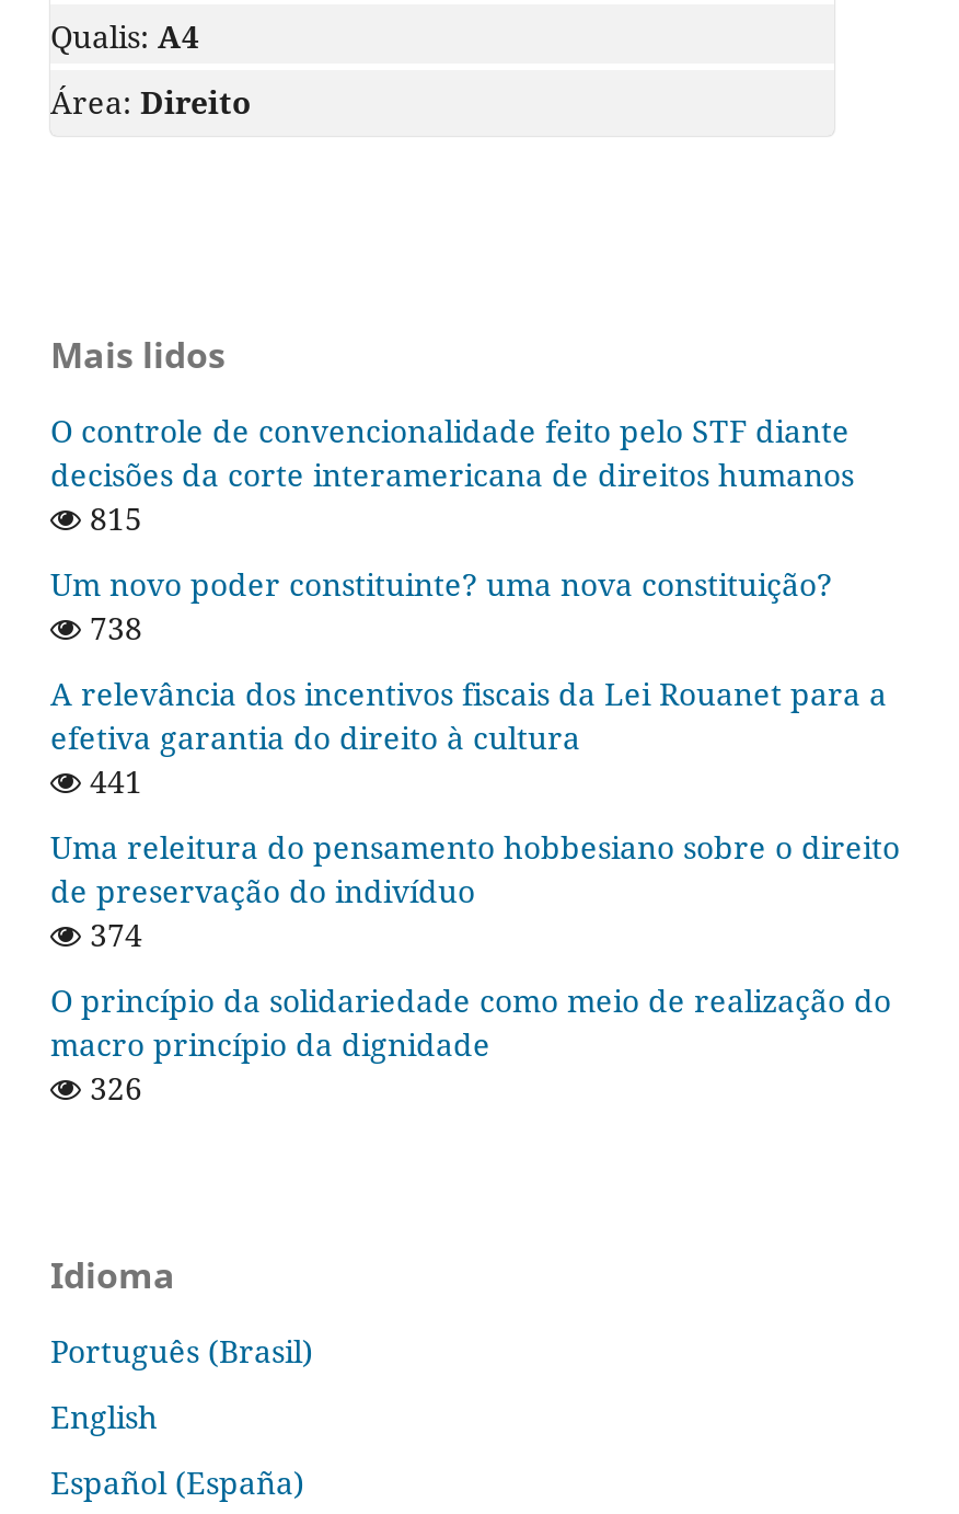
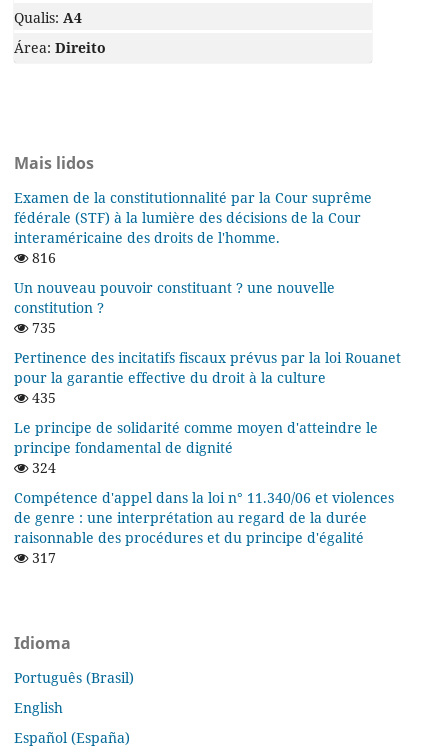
[50,410,854,540] O controle de convencionalidade feito pelo STF diante | decisões da corte interamericana de direitos humanos | 815 -> [14,188,372,267] Examen de la constitutionnalité par la Cour suprême | fédérale (STF) à la lumière des décisions de la Cour | interaméricaine des droits de l'homme. | 816
[50,564,832,649] Um novo poder constituinte? uma nova constituição? | 738 -> [14,278,335,337] Un nouveau pouvoir constituant ? une nouvelle | constitution ? | 735
[50,673,887,802] A relevância dos incentivos fiscais da Lei Rouanet para a | efetiva garantia do direito à cultura | 441 -> [14,348,401,407] Pertinence des incitatifs fiscaux prévus par la loi Rouanet | pour la garantie effective du droit à la culture | 435
[50,826,900,956] Uma releitura do pensamento hobbesiano sobre o direito | de preservação do indivíduo | 374 -> [14,418,378,477] Le principe de solidarité comme moyen d'atteindre le | principe fondamental de dignité | 324
[50,980,891,1109] O princípio da solidariedade como meio de realização do | macro princípio da dignidade | 326 -> [14,488,394,567] Compétence d'appel dans la loi n° 11.340/06 et violences | de genre : une interprétation au regard de la durée | raisonnable des procédures et du principe d'égalité | 317

